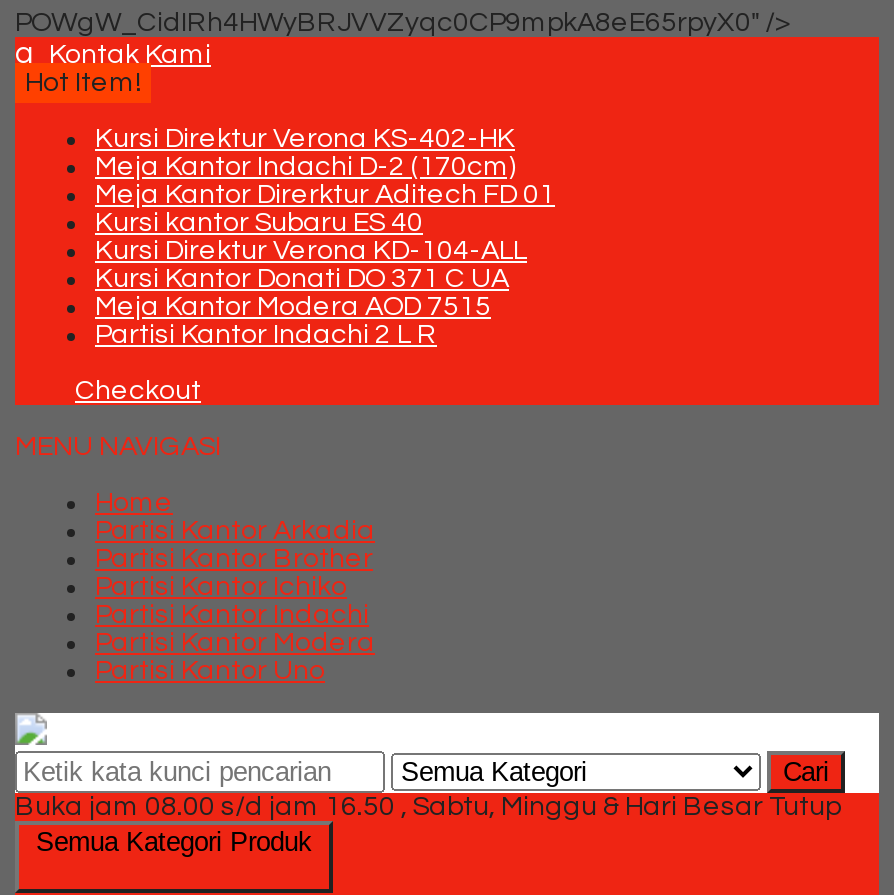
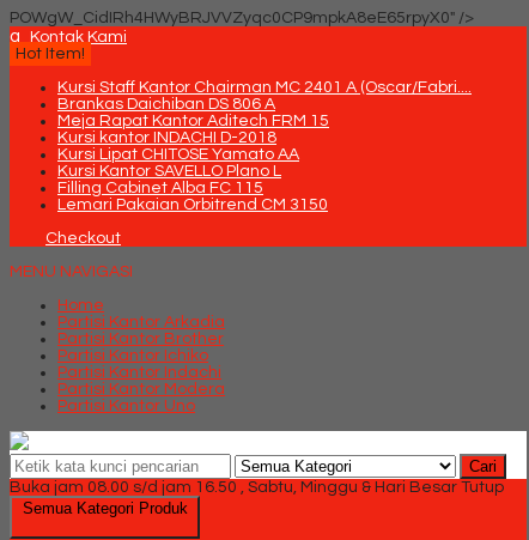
[95,125,555,349] Kursi Direktur Verona KS-402-HK | Meja Kantor Indachi D-2 (170cm) | Meja Kantor Direrktur Aditech FD 01 | Kursi kantor Subaru ES 40 | Kursi Direktur Verona KD-104-ALL | Kursi Kantor Donati DO 371 C UA | Meja Kantor Modera AOD 7515 | Partisi Kantor Indachi 2 L R -> [57,79,472,213] Kursi Staff Kantor Chairman MC 2401 A (Oscar/Fabri.... | Brankas Daichiban DS 806 A | Meja Rapat Kantor Aditech FRM 15 | Kursi kantor INDACHI D-2018 | Kursi Lipat CHITOSE Yamato AA | Kursi Kantor SAVELLO Plano L | Filling Cabinet Alba FC 115 | Lemari Pakaian Orbitrend CM 3150

